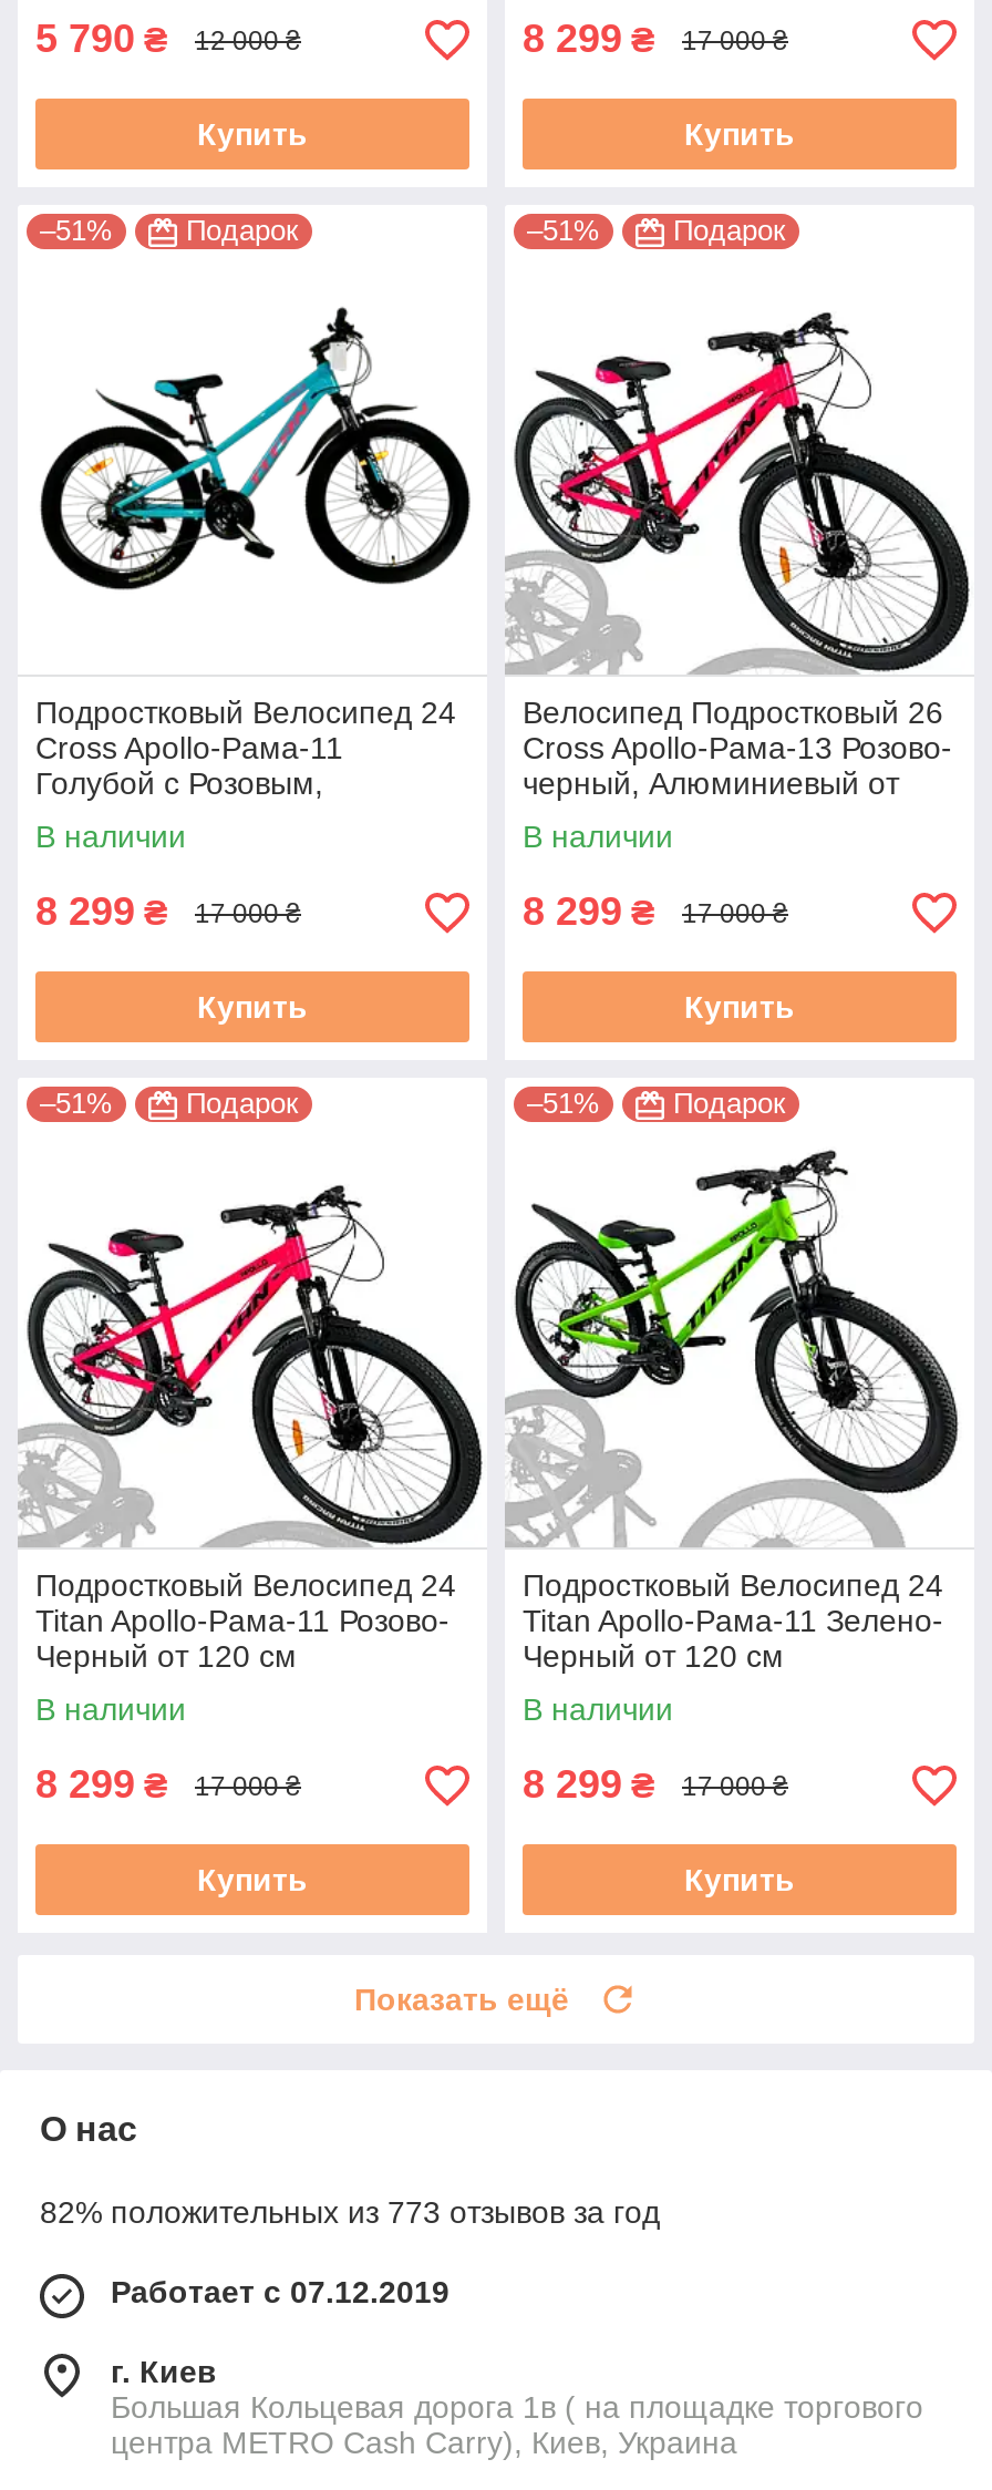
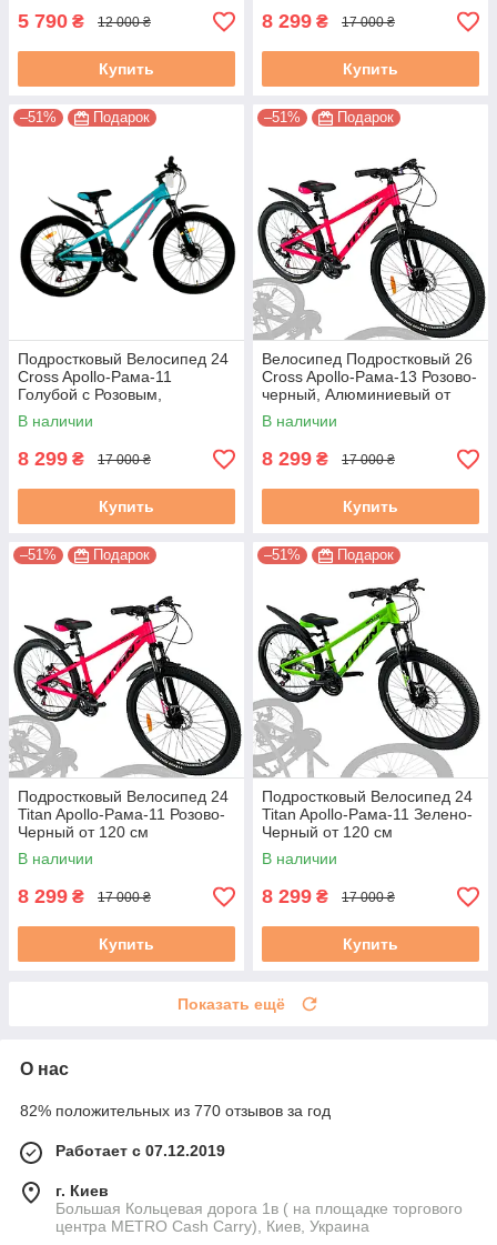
[40,2195,660,2231] 82% положительных из 773 отзывов за год -> [20,1102,331,1120] 82% положительных из 770 отзывов за год

